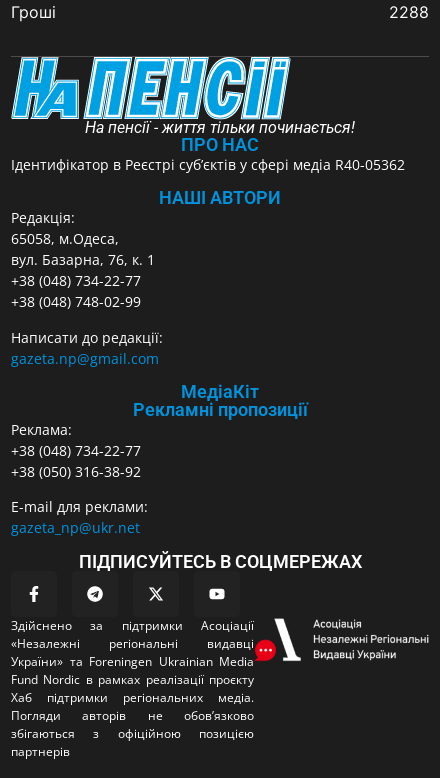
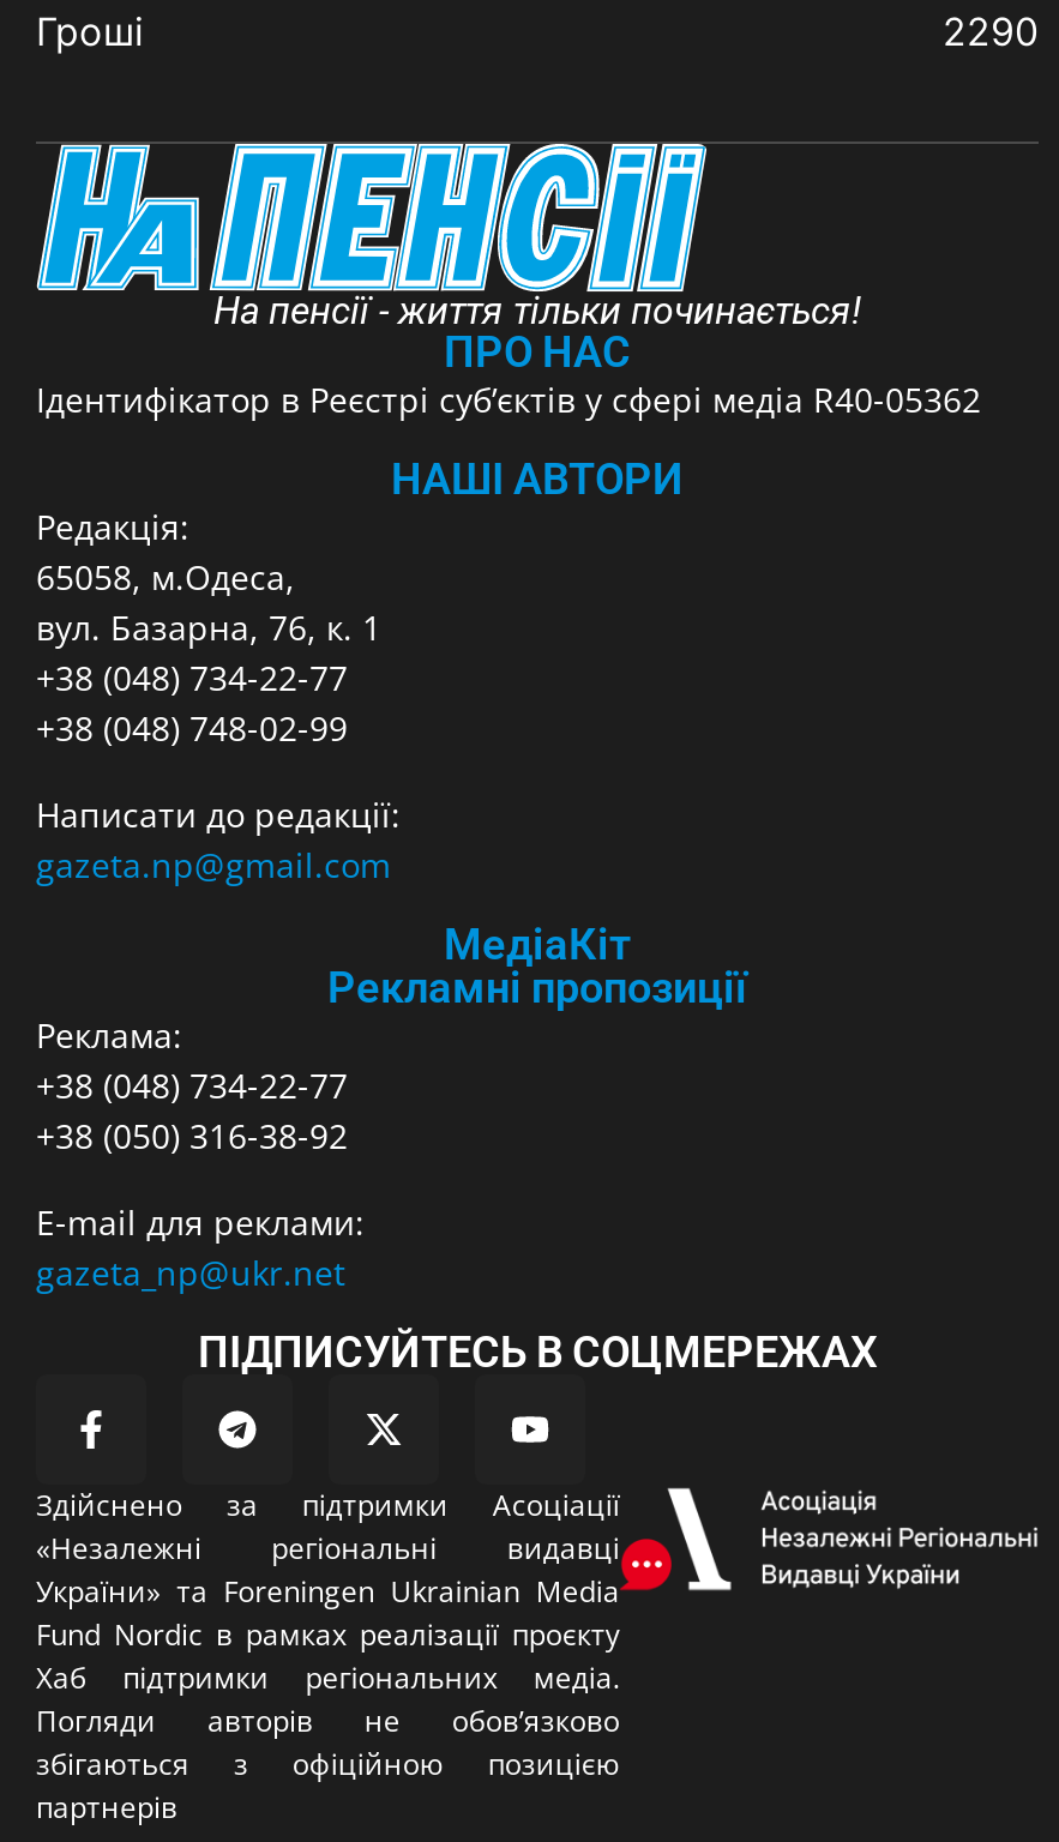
[389,2,429,22] 2288 -> [943,6,1039,54] 2290

